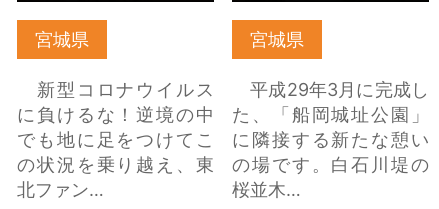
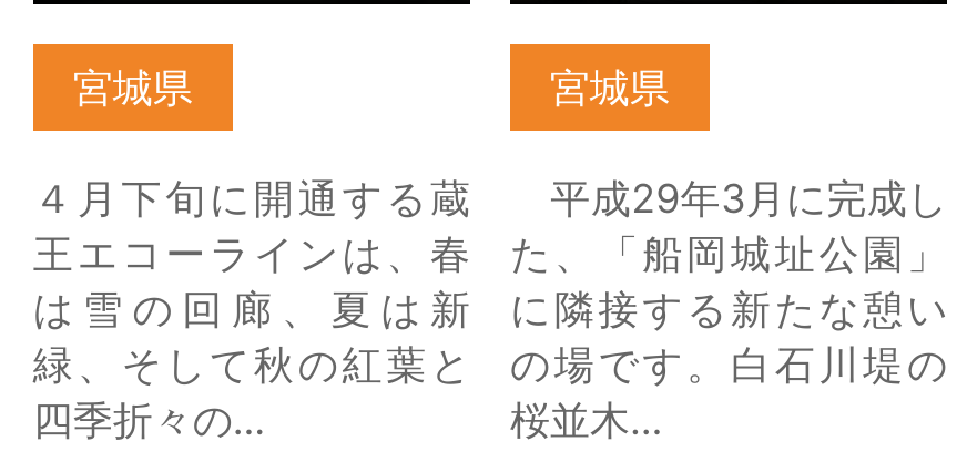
[17,79,214,200] 新型コロナウイルス | に負けるな！逆境の中 | でも地に足をつけてこ | の状況を乗り越え、東 | 北ファン… -> [33,175,470,443] ４月下旬に開通する蔵 | 王エコーラインは、春 | は雪の回廊、夏は新 | 緑、そして秋の紅葉と | 四季折々の…

